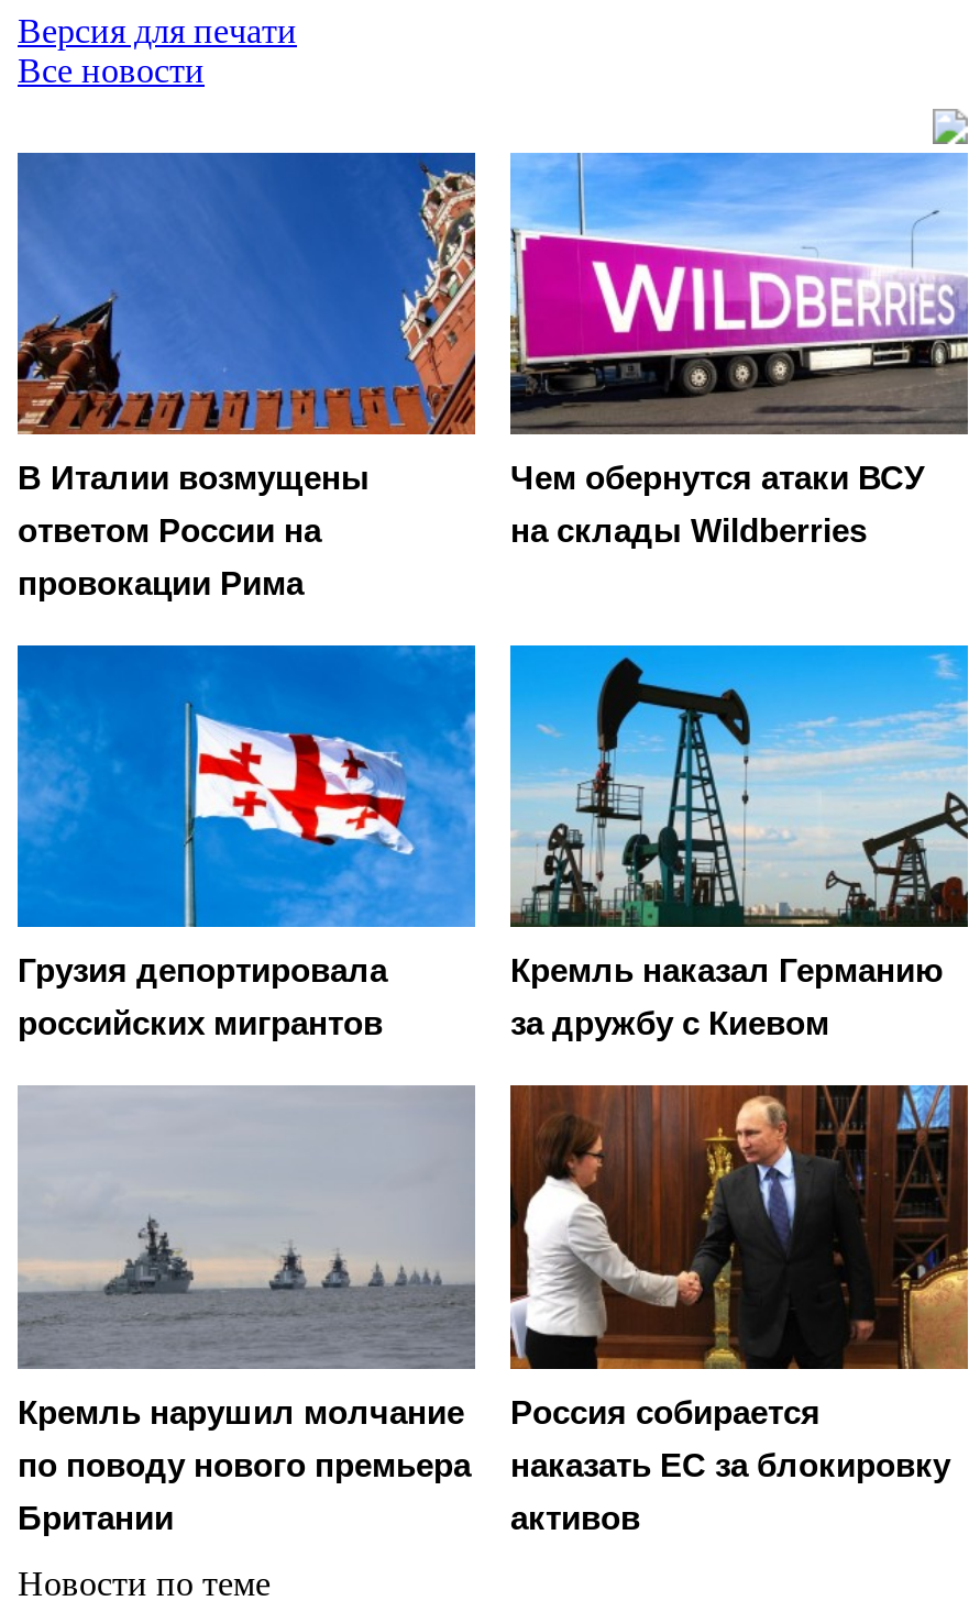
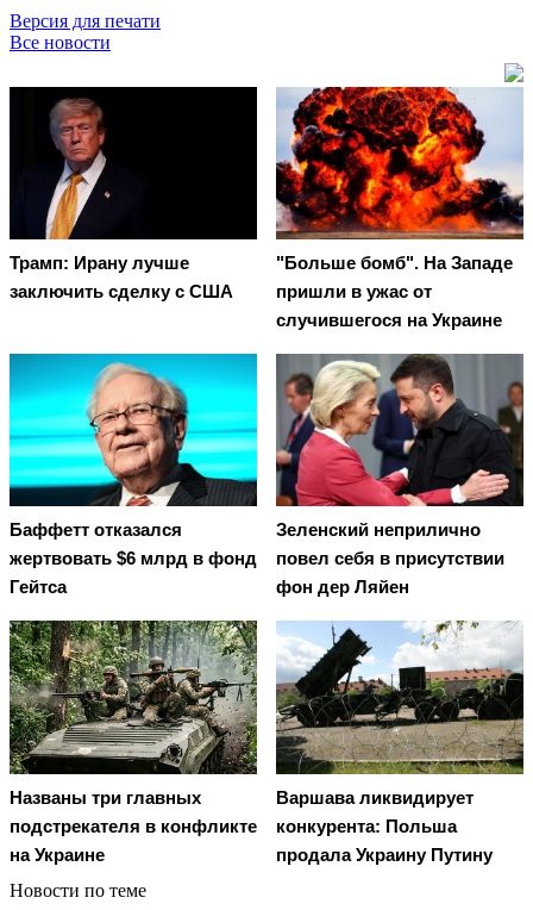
[15,151,477,602] [image] | В Италии возмущены | ответом России на | провокации Рима -> [8,86,258,301] [image] | Трамп: Ирану лучше | заключить сделку с США
[508,151,968,549] [image] | Чем обернутся атаки ВСУ | на склады Wildberries -> [275,86,523,330] [image] | "Больше бомб". На Западе | пришли в ужас от | случившегося на Украине
[15,645,477,1042] [image] | Грузия депортировала | российских мигрантов -> [8,354,258,597] [image] | Баффетт отказался | жертвовать $6 млрд в фонд | Гейтса
[508,643,970,1042] [image] | Кремль наказал Германию | за дружбу с Киевом -> [275,353,525,597] [image] | Зеленский неприлично | повел cебя в присутствии | фон дер Ляйен
[18,1085,475,1535] [image] | Кремль нарушил молчание | по поводу нового премьера | Британии -> [8,621,258,864] [image] | Названы три главных | подстрекателя в конфликте | на Украине
[508,1083,970,1535] [image] | Россия собирается | наказать EC за блокировку | активов -> [275,619,525,864] [image] | Варшава ликвидирует | конкурента: Польша | продала Украину Путину

